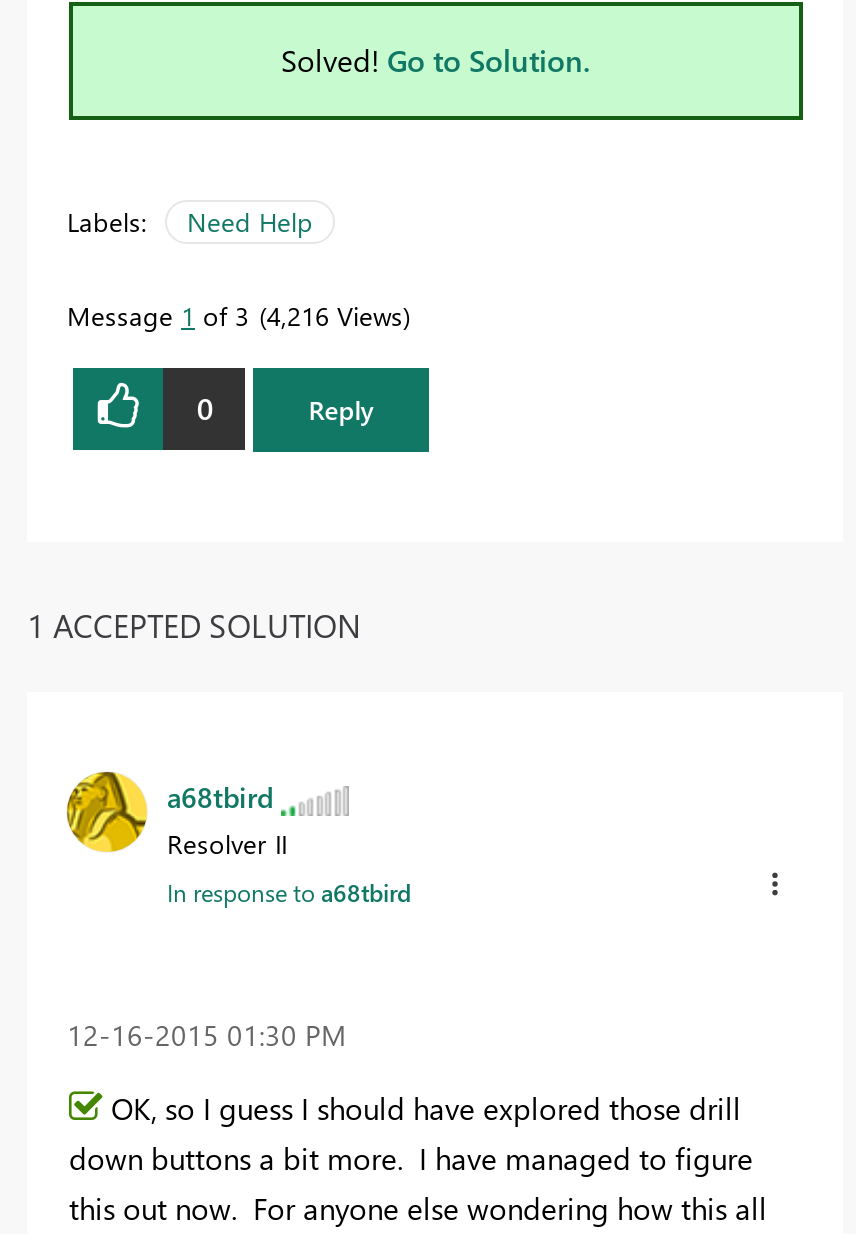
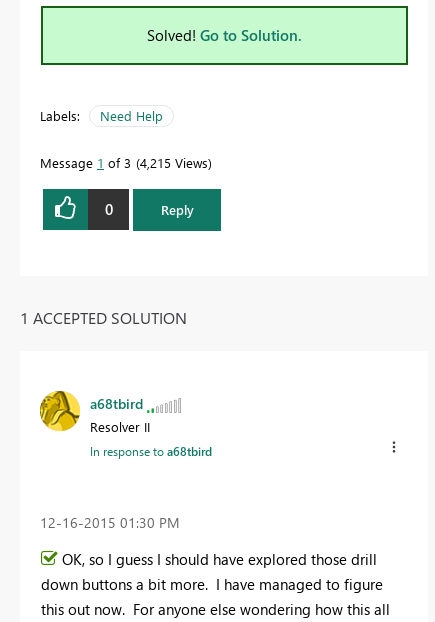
[67,297,403,331] Message 1 of 3 4,216 Views -> [40,154,208,171] Message 1 of 3 4,215 Views

